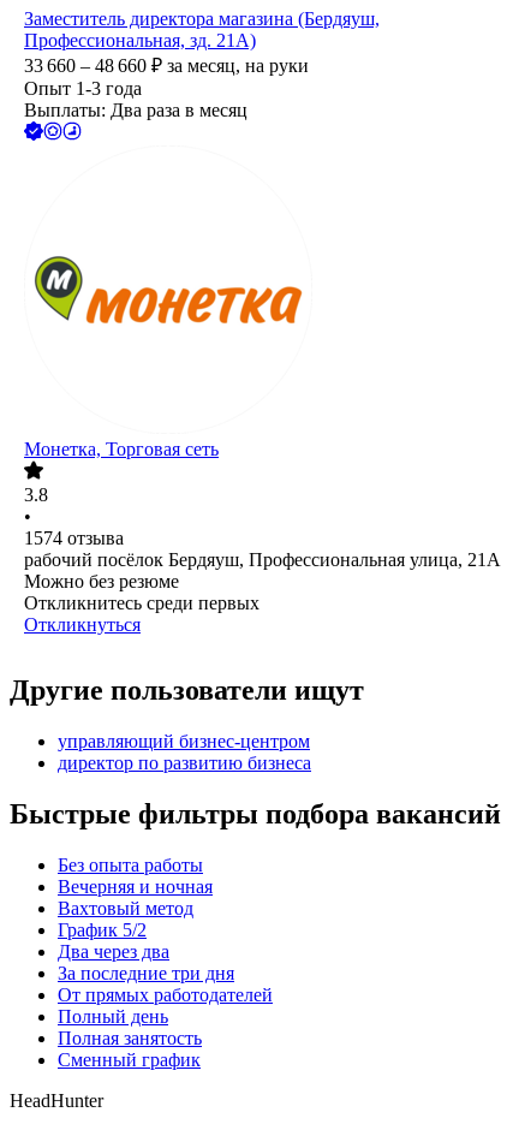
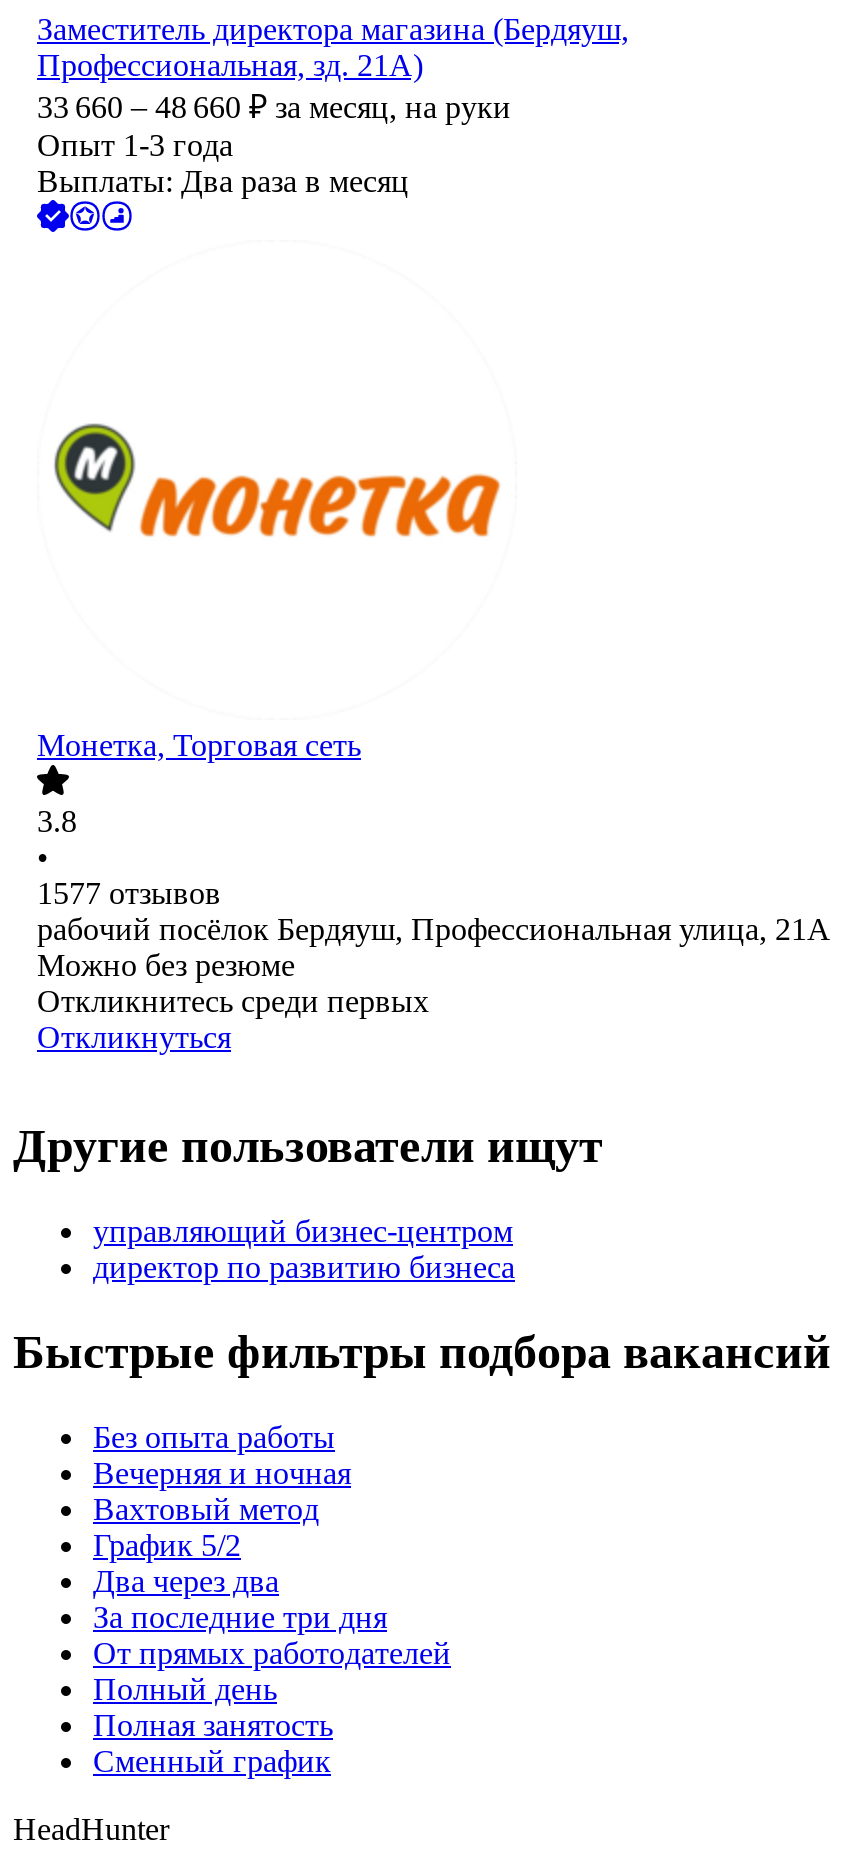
[24,528,124,549] 1574 отзыва -> [37,877,221,911] 1577 отзывов

